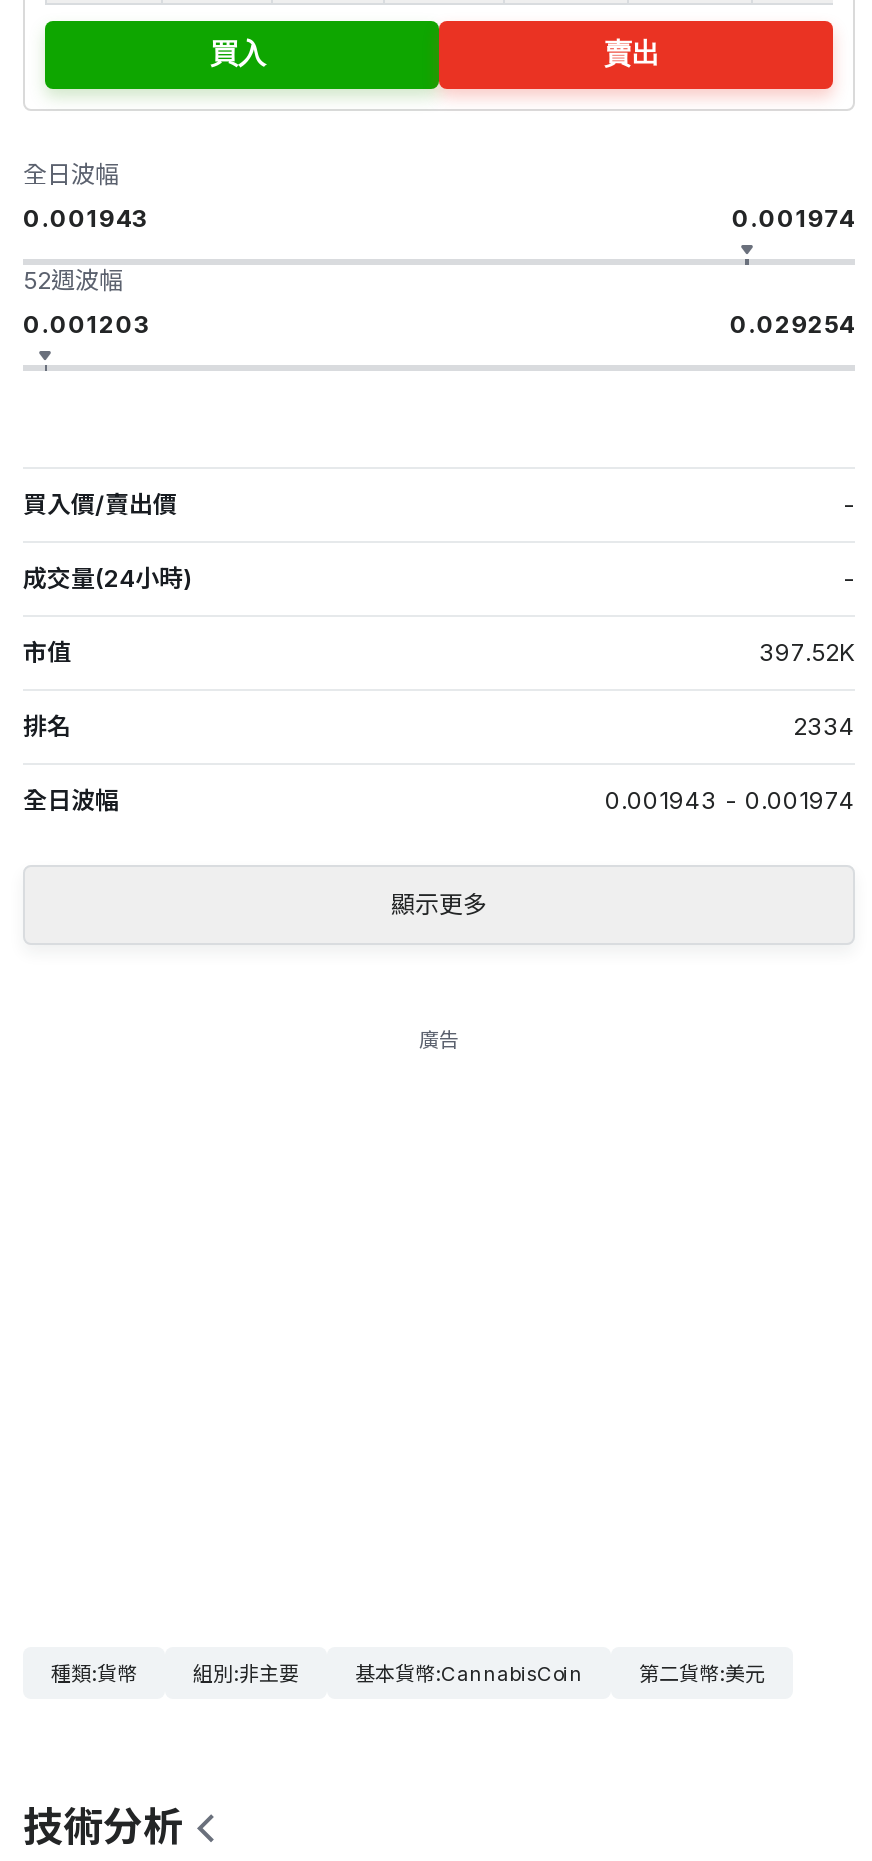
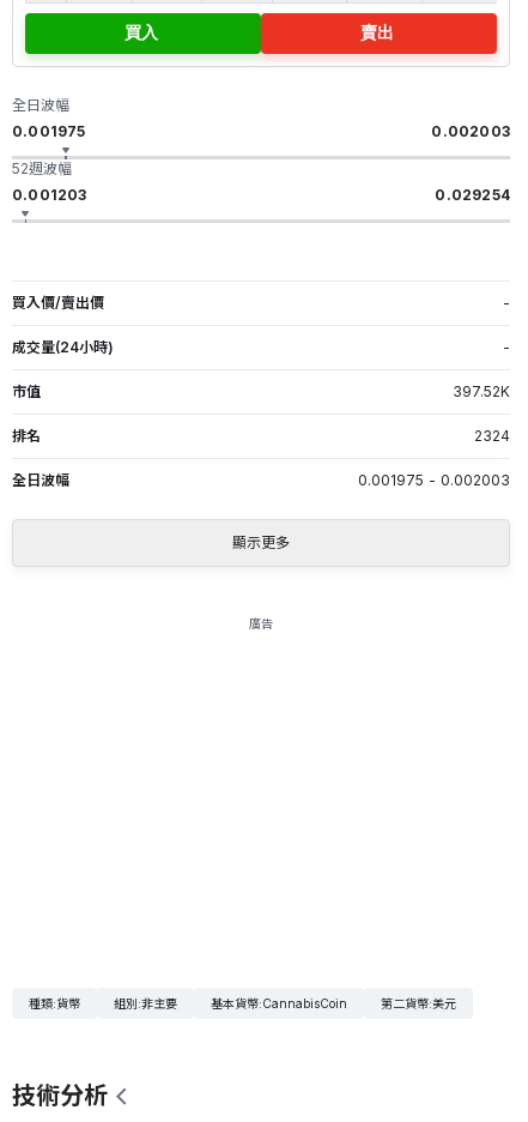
[23,203,146,233] 0.001943 -> [12,122,86,140] 0.001975
[732,203,855,233] 0.001974 -> [431,122,510,140] 0.002003
[793,711,855,741] 2334 -> [474,427,510,444] 2324
[605,785,855,815] 0.001943 - 0.001974 -> [358,471,510,489] 0.001975 - 0.002003

